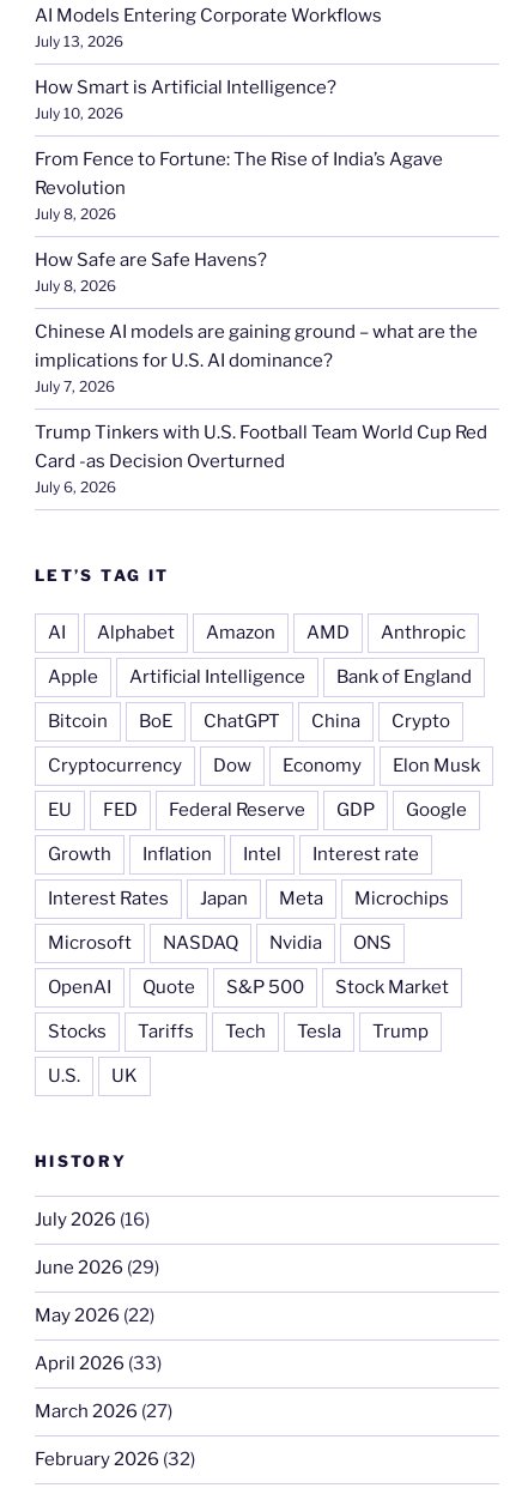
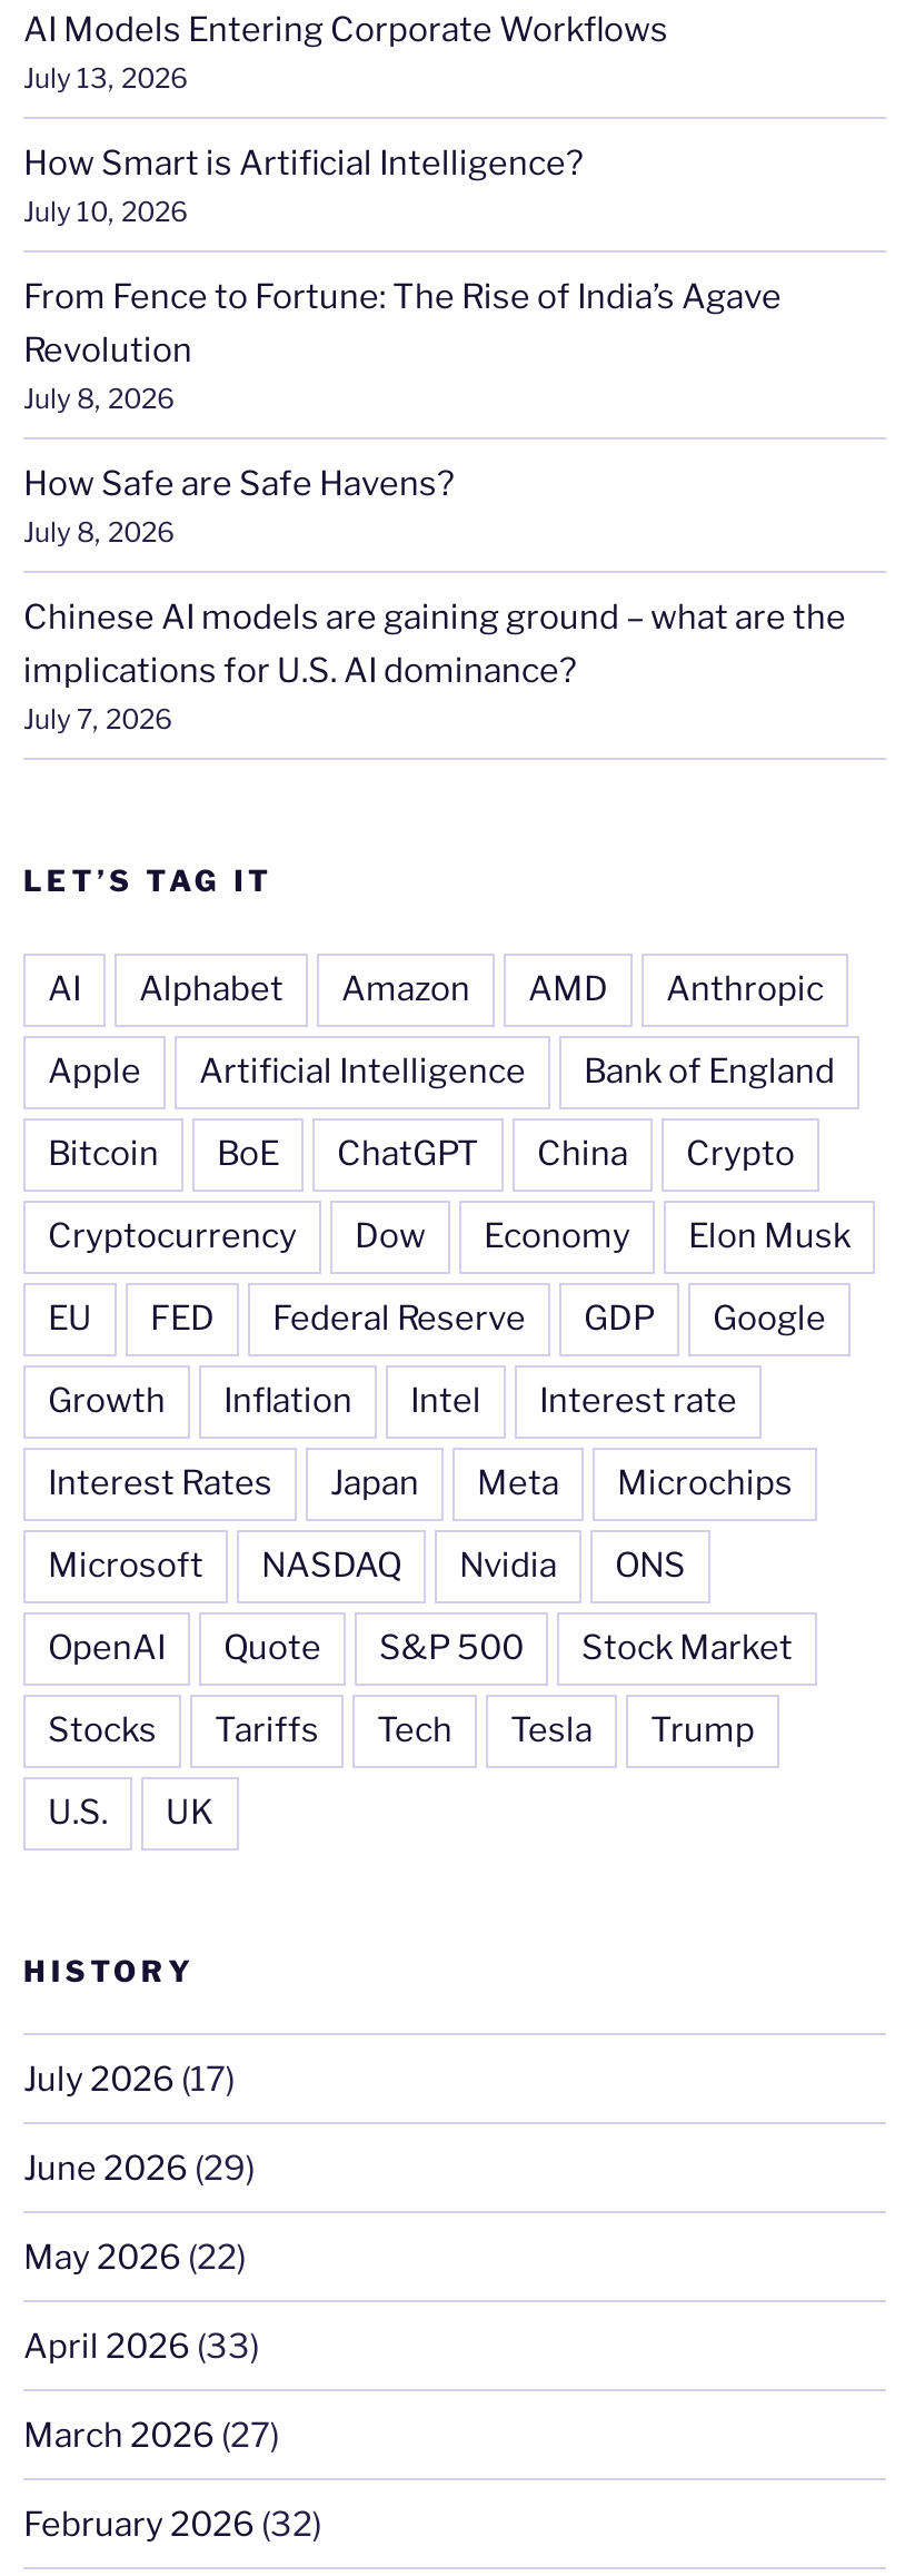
[35,422,487,496] Trump Tinkers with U.S. Football Team World Cup Red | Card -as Decision Overturned | July 6, 2026 -> none
[35,1209,150,1231] July 2026 (16) -> [23,2059,235,2099] July 2026 (17)

